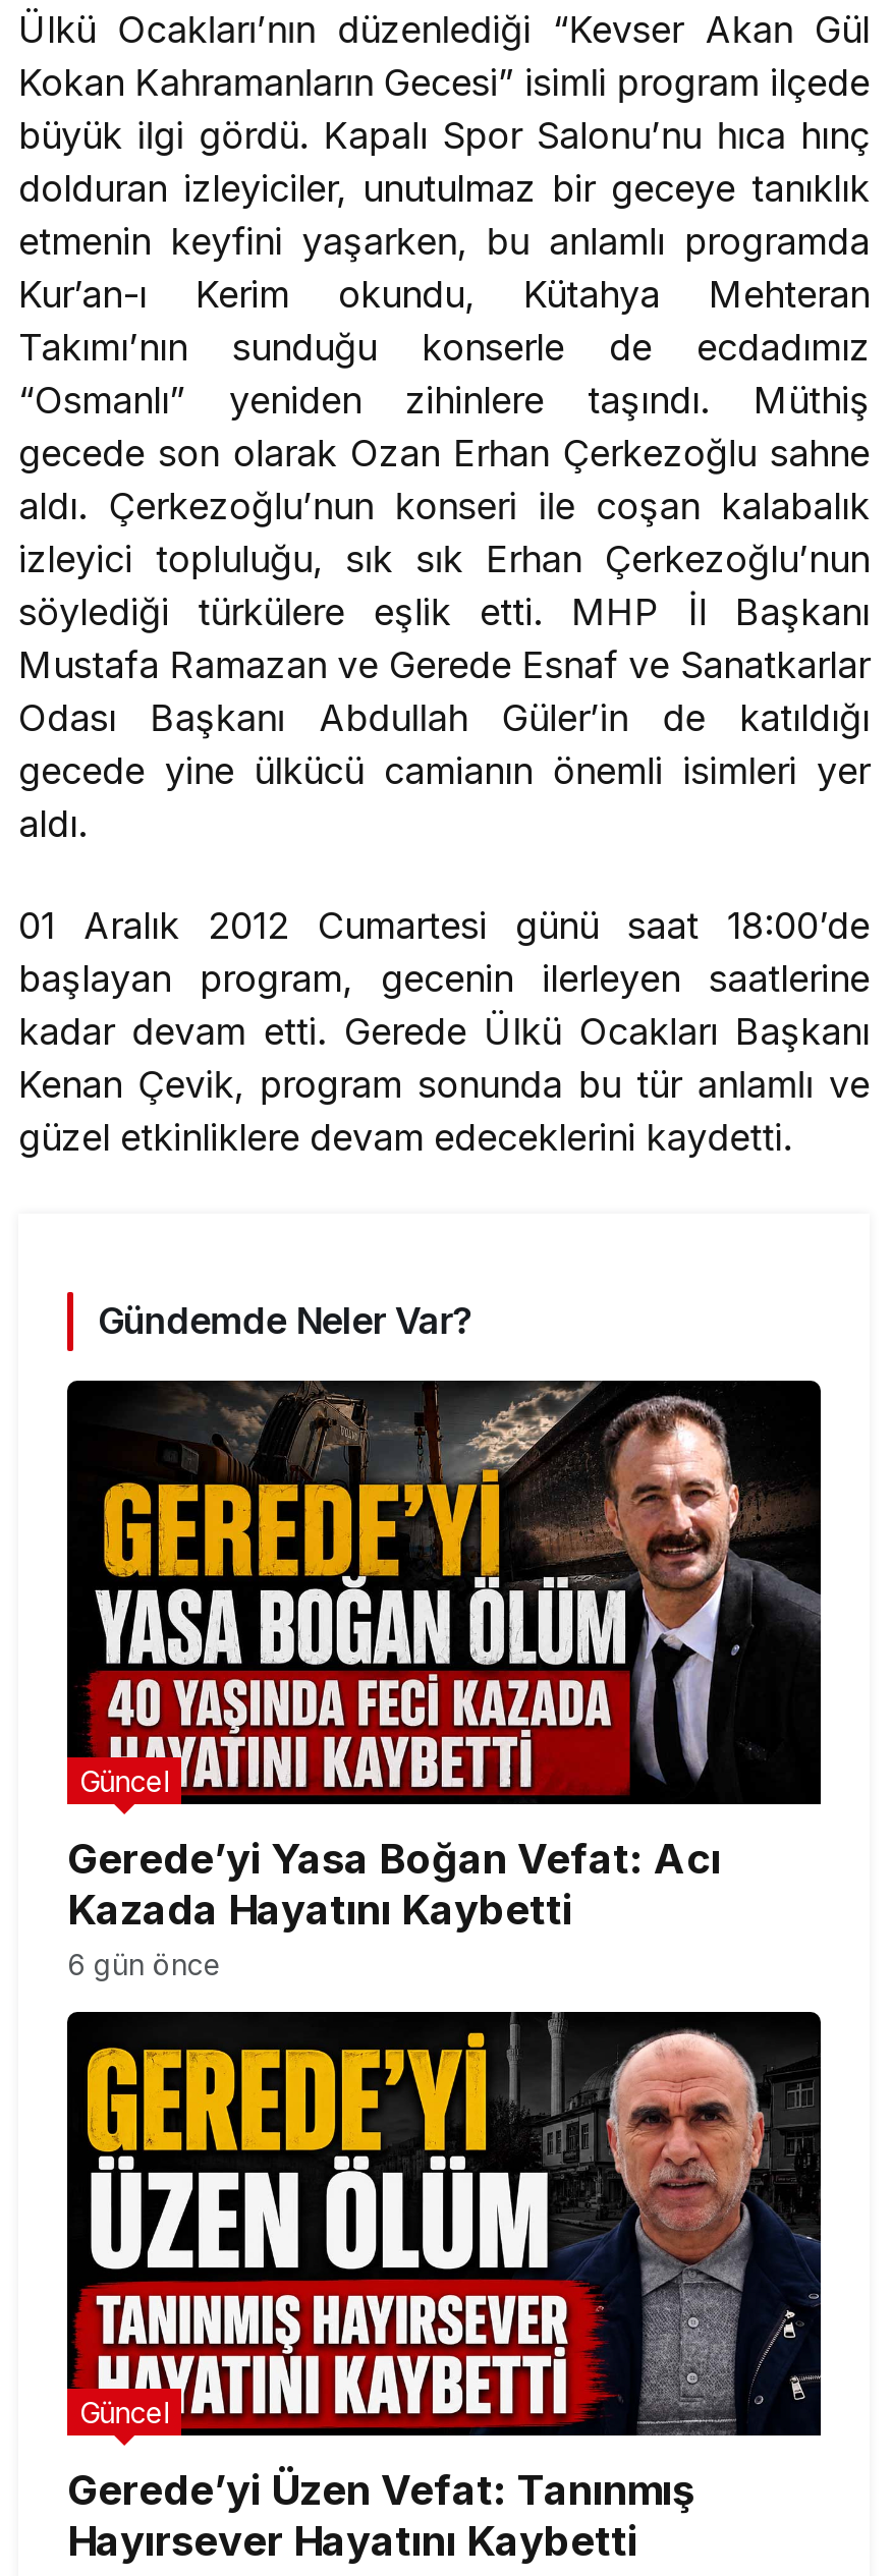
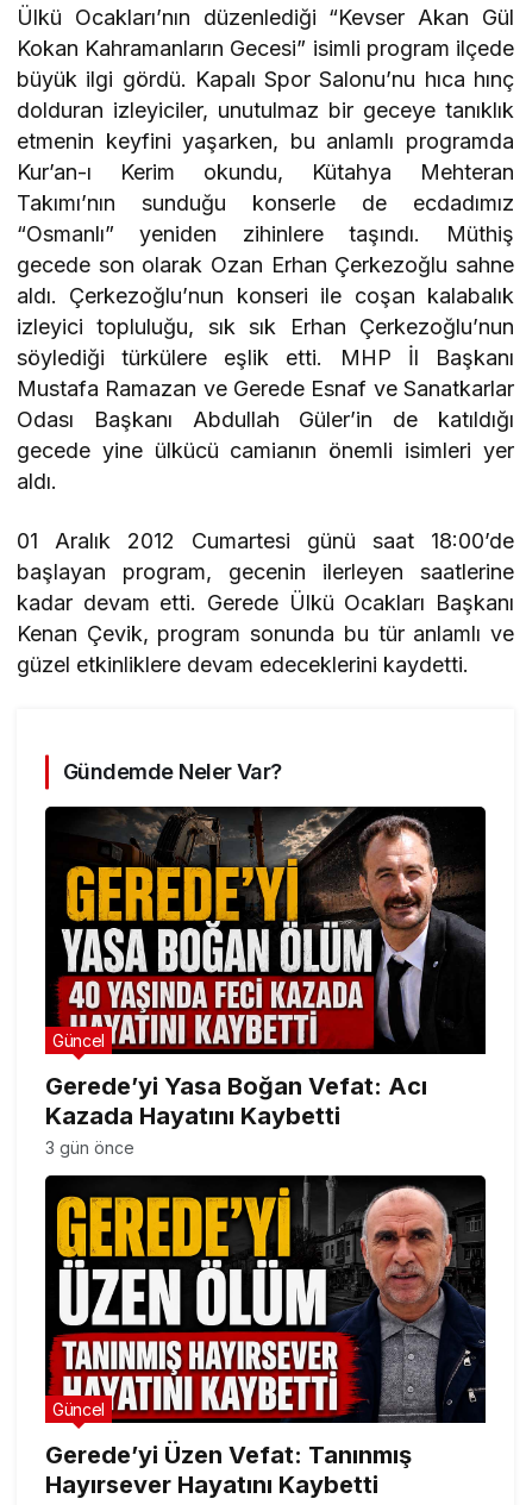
[67,1947,222,1982] 6 gün önce -> [45,1137,134,1158] 3 gün önce

